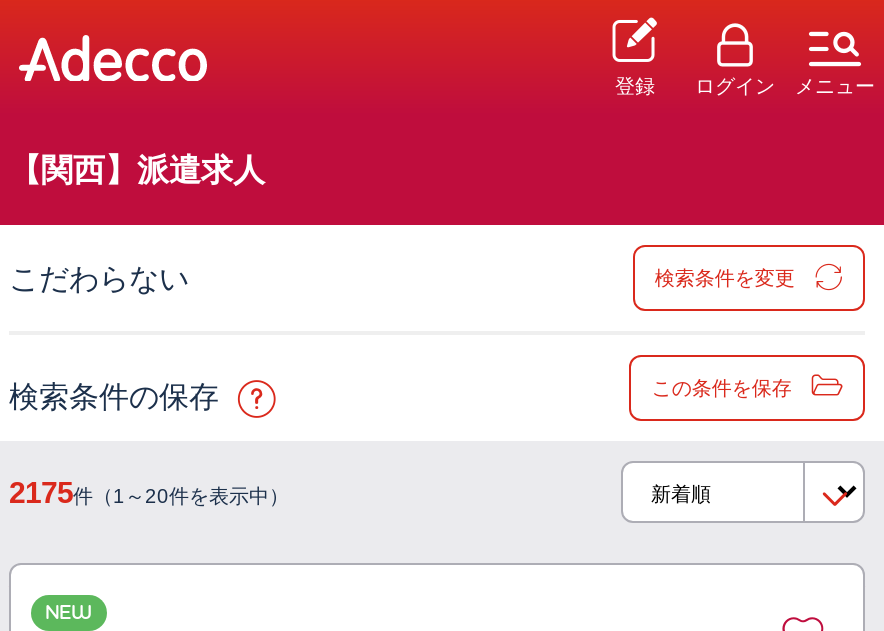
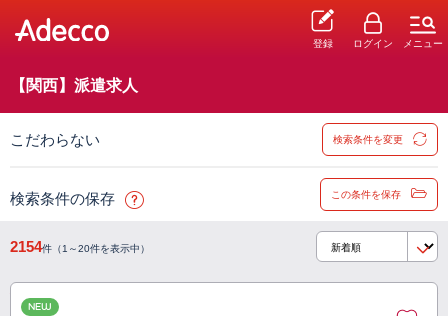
[9,475,289,509] 2175件（1～20件を表示中） -> [10,238,150,255] 2154件（1～20件を表示中）

